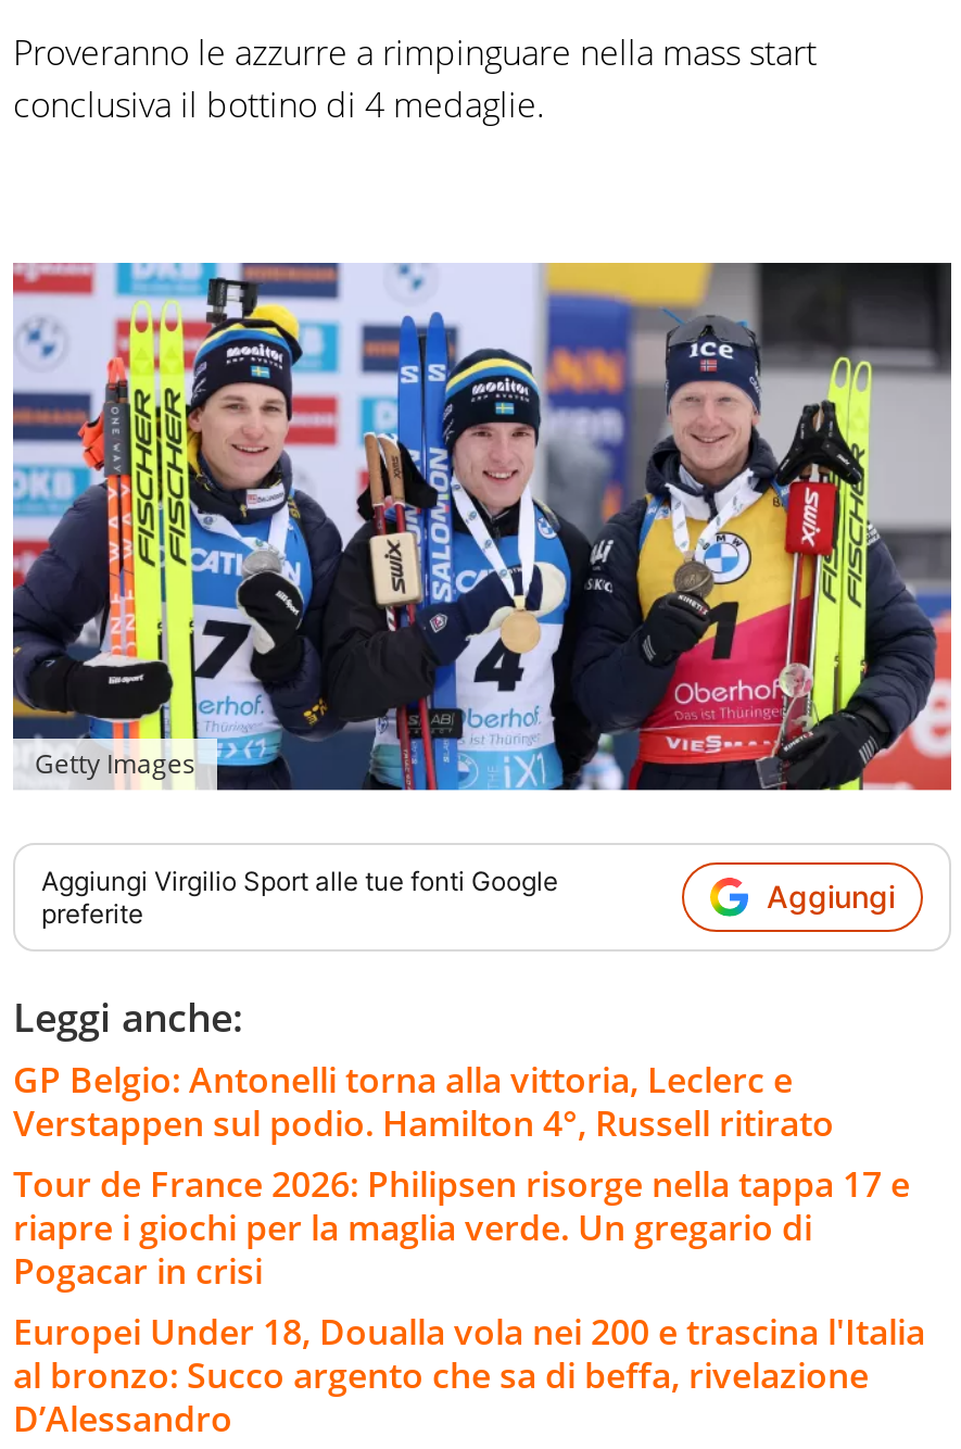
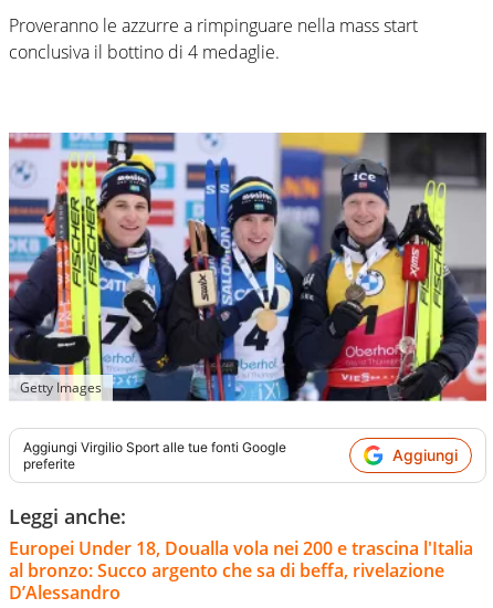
[13,1056,910,1295] GP Belgio: Antonelli torna alla vittoria, Leclerc e | Verstappen sul podio. Hamilton 4°, Russell ritirato | Tour de France 2026: Philipsen risorge nella tappa 17 e | riapre i giochi per la maglia verde. Un gregario di | Pogacar in crisi -> none

